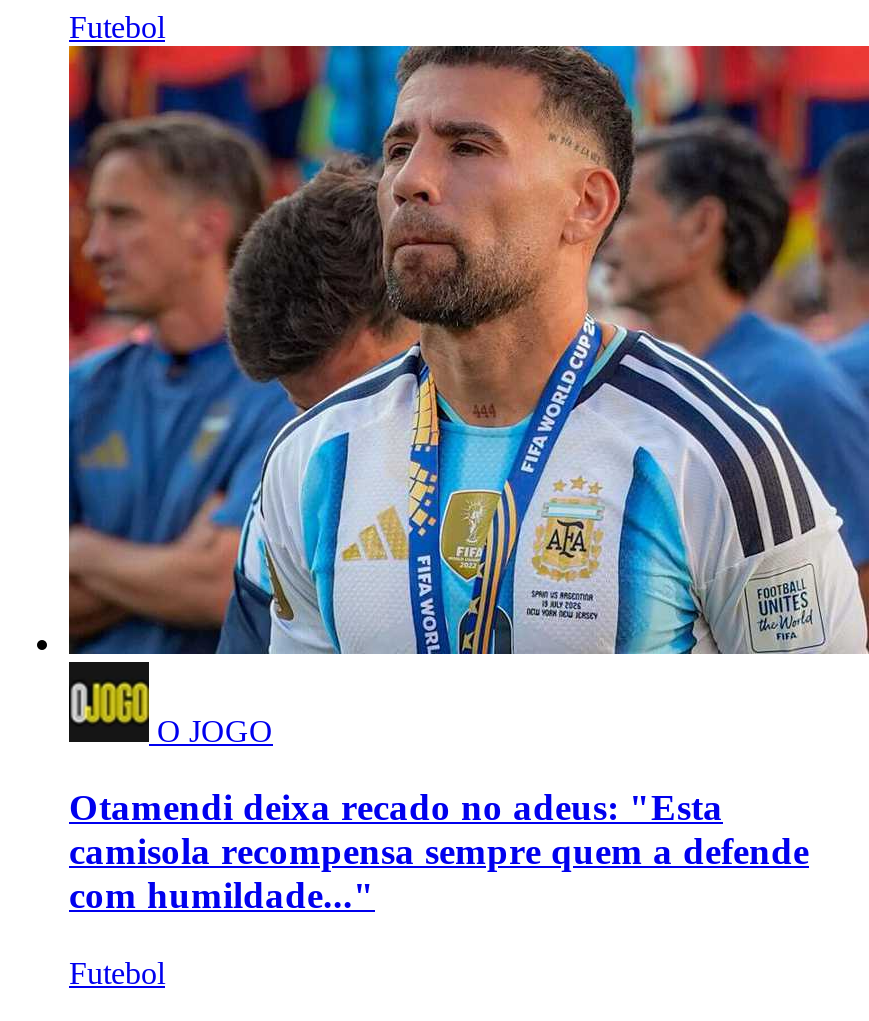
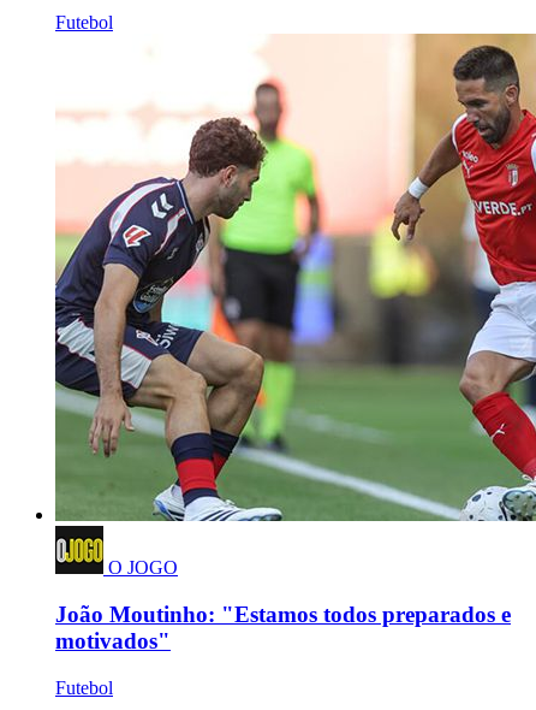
[67,43,863,663] [image] -> [54,34,532,521] [image]
moved [157,713,273,747] -> [108,557,178,578]: O JOGO
[69,787,809,917] Otamendi deixa recado no adeus: "Esta | camisola recompensa sempre quem a defende | com humildade..." -> [55,601,511,653] João Moutinho: "Estamos todos preparados e | motivados"

